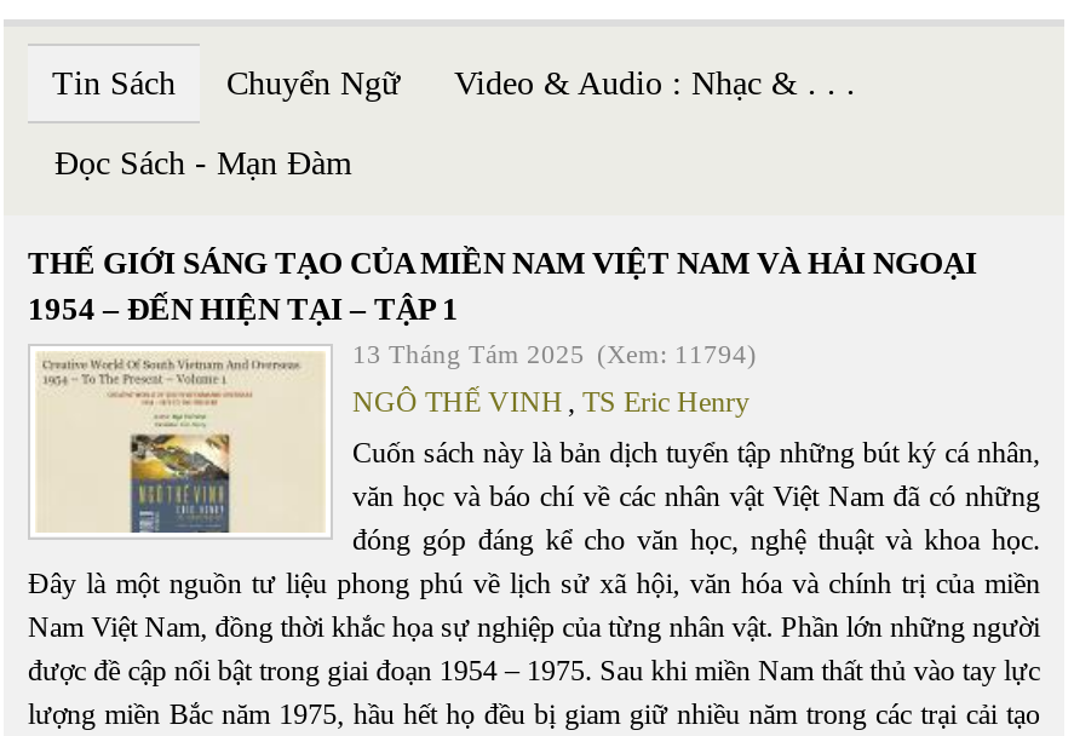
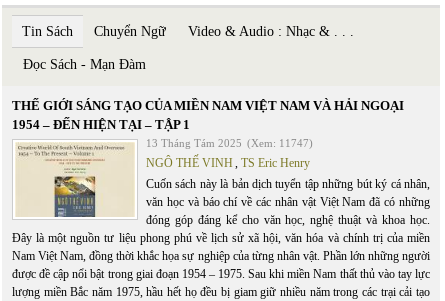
[352,338,757,367] 13 Tháng Tám 2025 (Xem: 11794) -> [146,137,313,149] 13 Tháng Tám 2025 (Xem: 11747)

